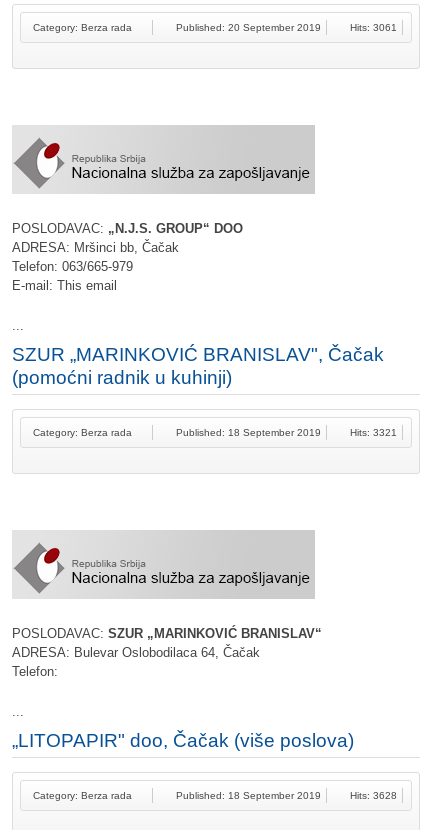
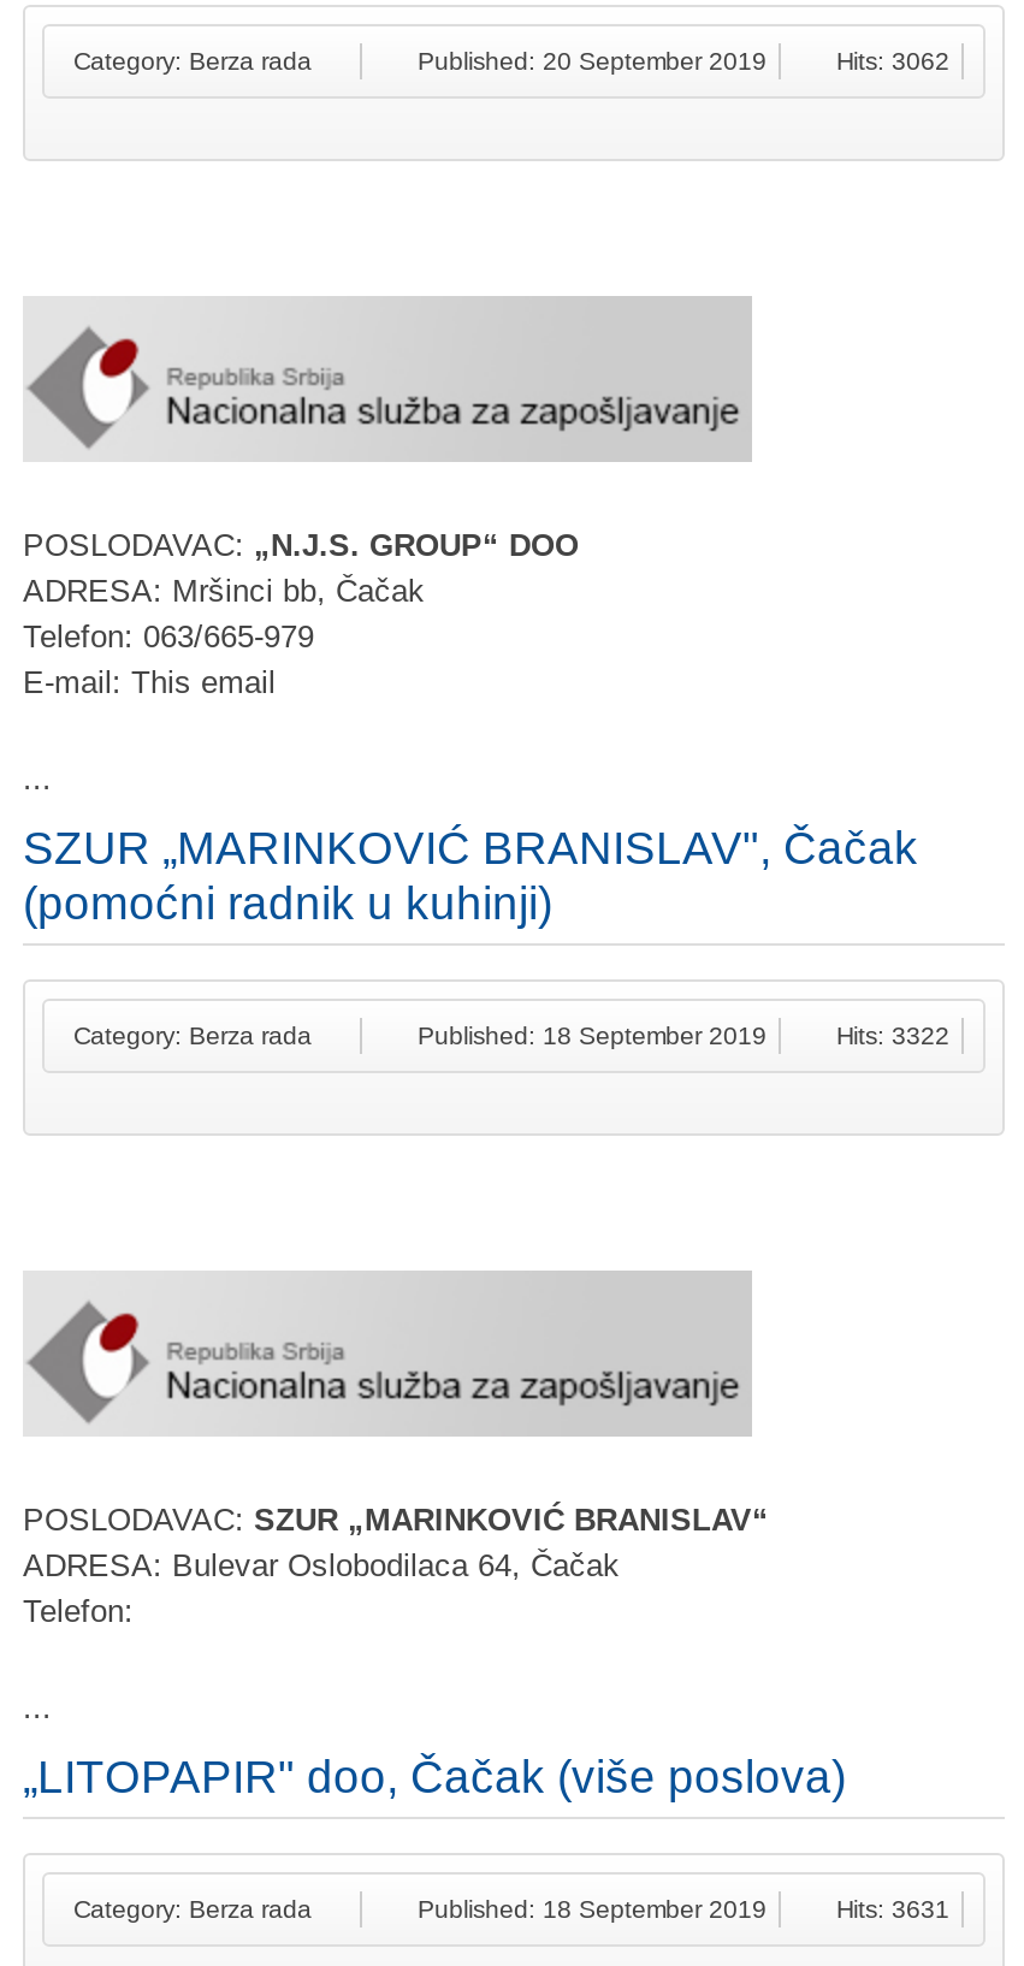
[350,22,397,33] Hits: 3061 -> [836,49,949,75] Hits: 3062
[350,427,397,438] Hits: 3321 -> [836,1023,949,1050] Hits: 3322
[350,790,397,801] Hits: 3628 -> [836,1896,949,1923] Hits: 3631

